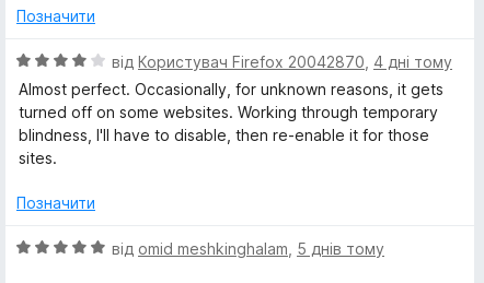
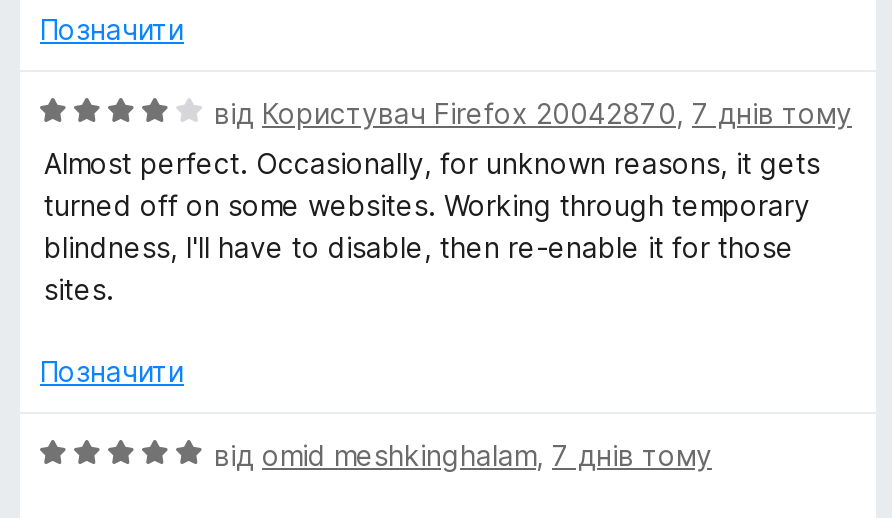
[112,52,452,71] від Користувач Firefox 20042870, 4 дні тому -> [214,96,852,130] від Користувач Firefox 20042870, 7 днів тому
[112,239,384,258] від omid meshkinghalam, 5 днів тому -> [214,438,712,472] від omid meshkinghalam, 7 днів тому

